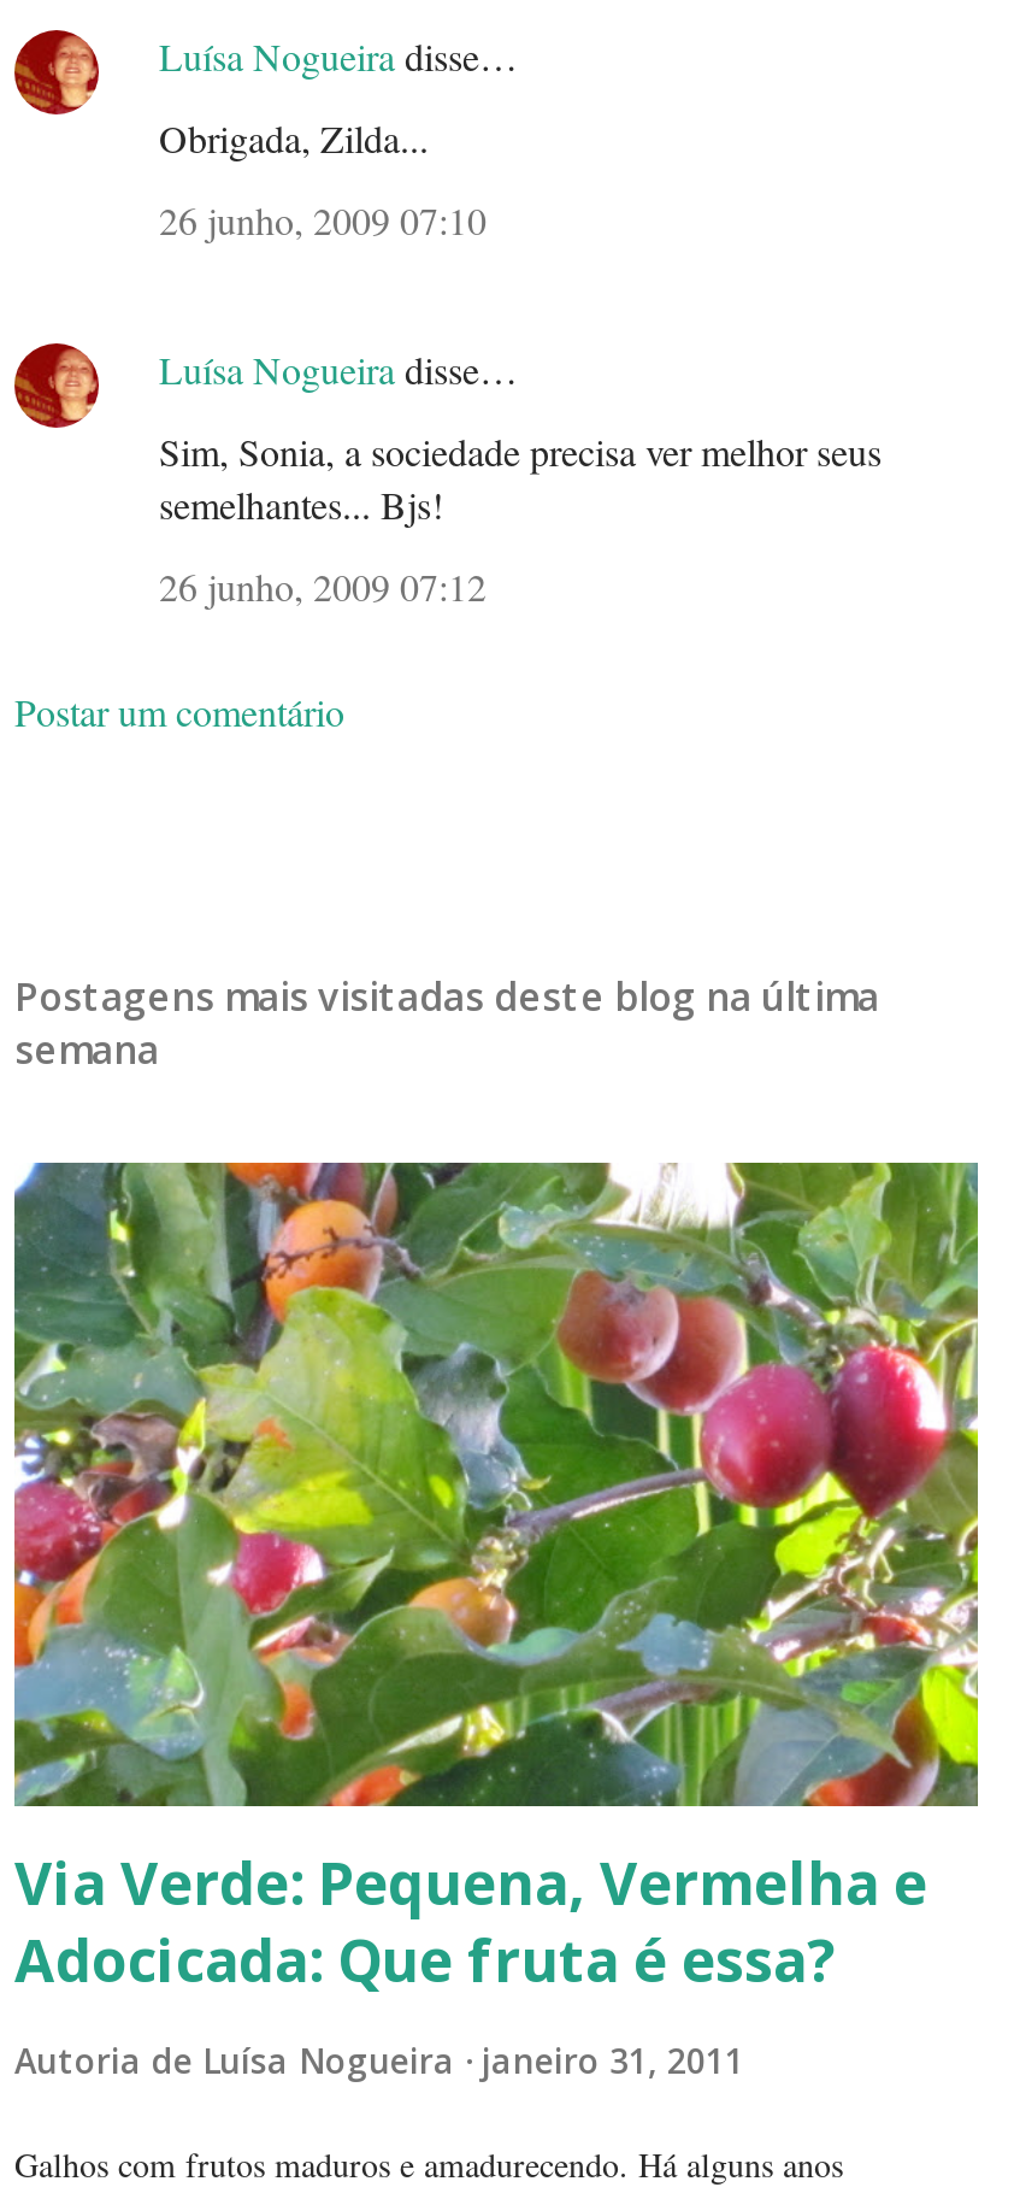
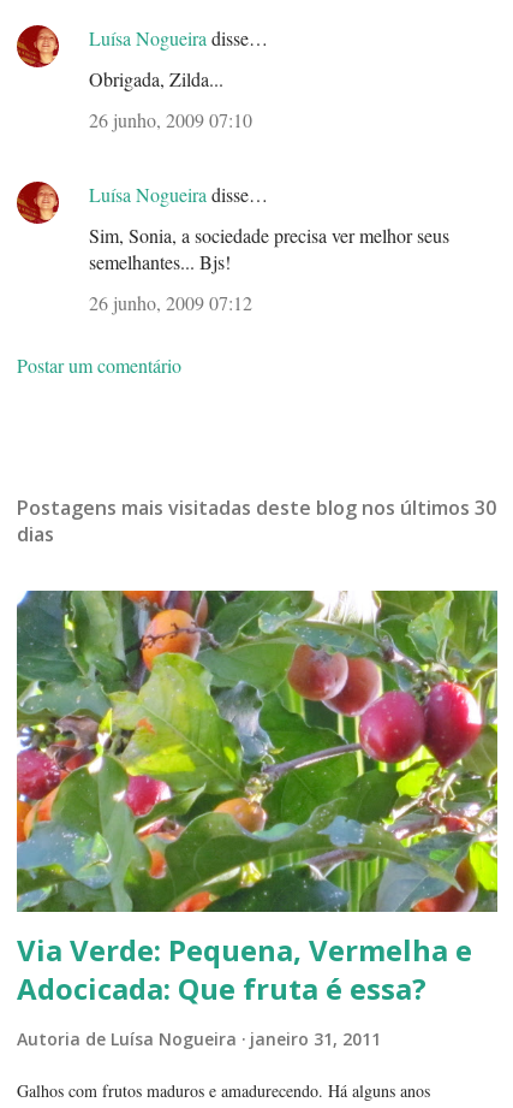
[14,970,879,1076] Postagens mais visitadas deste blog na última | semana -> [17,495,496,548] Postagens mais visitadas deste blog nos últimos 30 | dias

